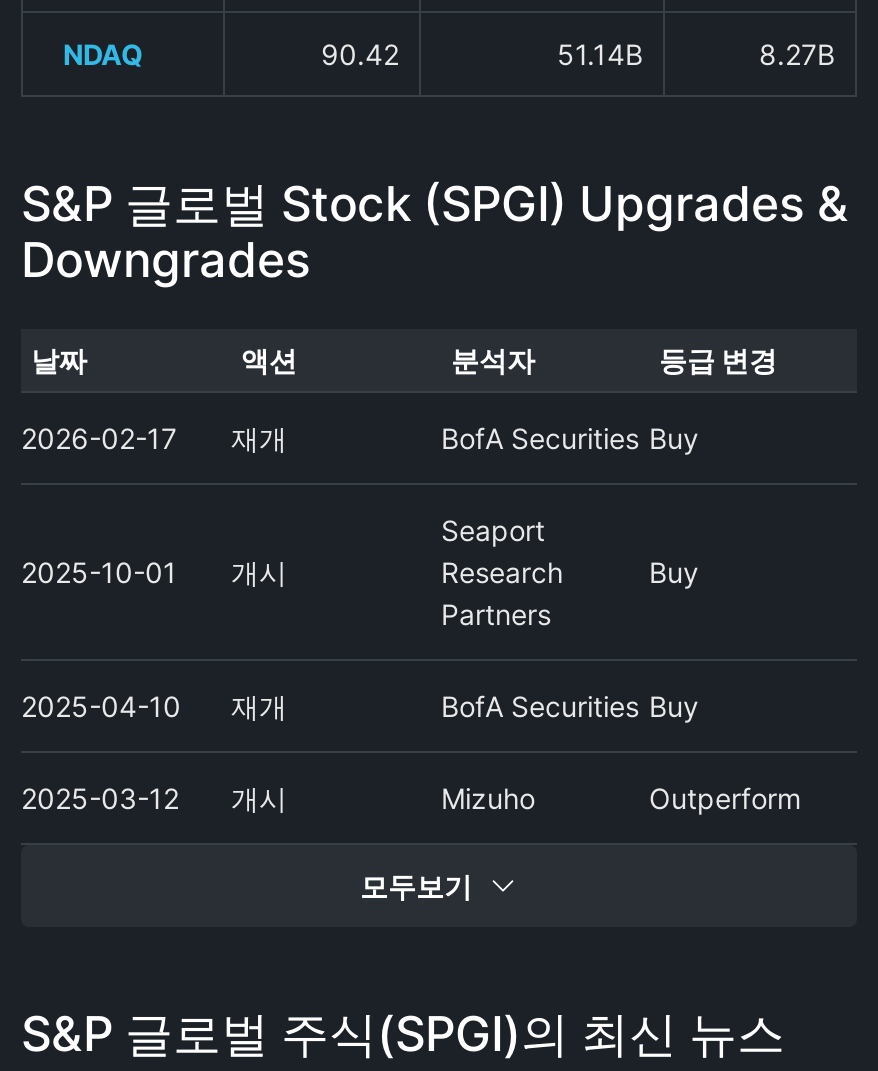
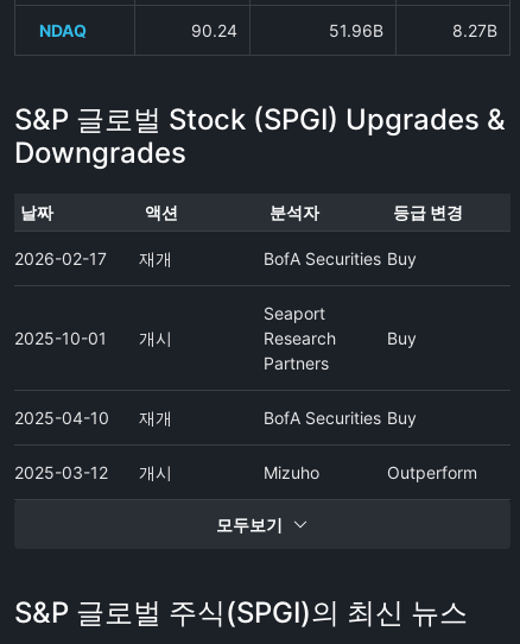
[321,36,643,70] 90.42 | 51.14B -> [191,20,383,40] 90.24 | 51.96B

